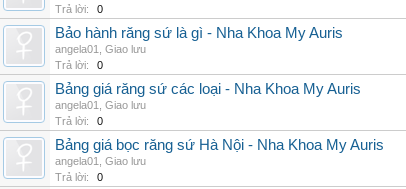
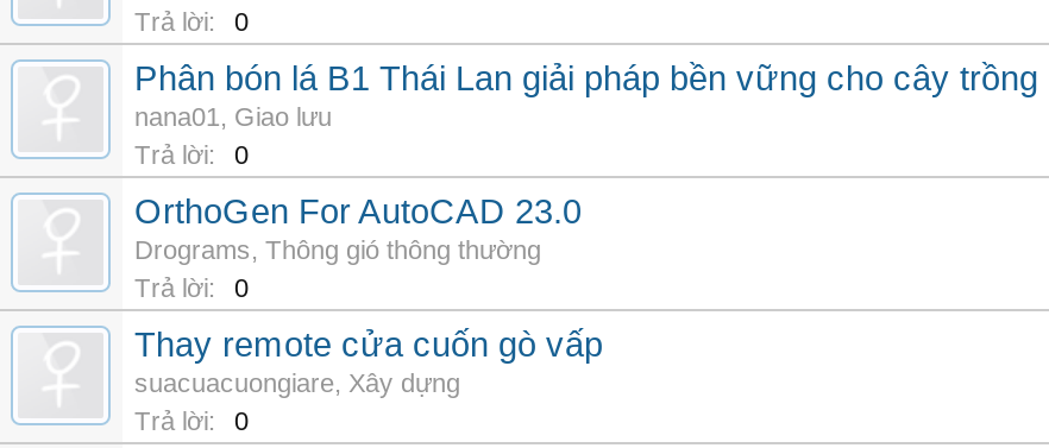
[55,25,343,55] Bảo hành răng sứ là gì - Nha Khoa My Auris | angela01, Giao lưu -> [134,59,1038,131] Phân bón lá B1 Thái Lan giải pháp bền vững cho cây trồng | nana01, Giao lưu
[55,81,361,111] Bảng giá răng sứ các loại - Nha Khoa My Auris | angela01, Giao lưu -> [134,193,582,264] OrthoGen For AutoCAD 23.0 | Drograms, Thông gió thông thường
[55,137,384,167] Bảng giá bọc răng sứ Hà Nội - Nha Khoa My Auris | angela01, Giao lưu -> [134,326,603,397] Thay remote cửa cuốn gò vấp | suacuacuongiare, Xây dựng

